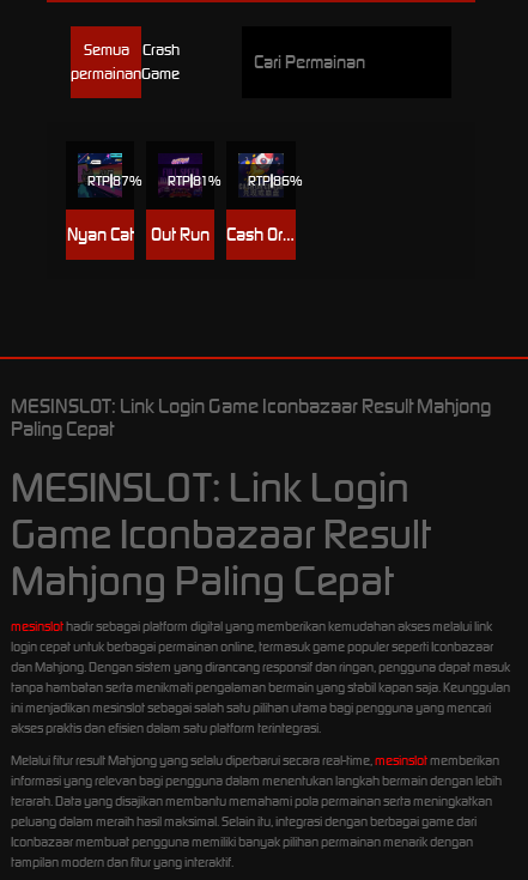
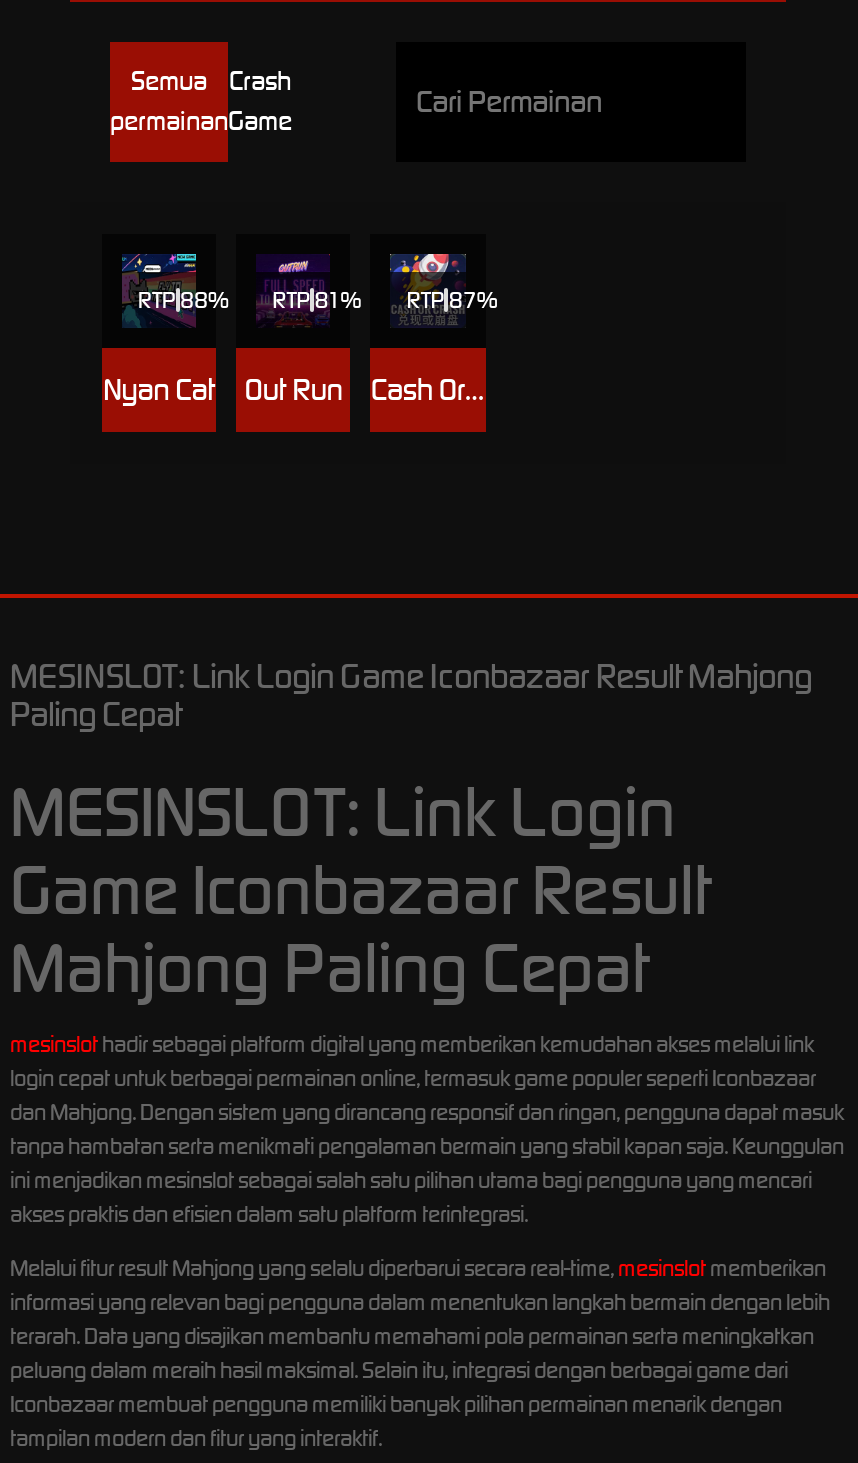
[87,172,141,189] RTP 87% -> [138,286,228,314] RTP 88%
[248,172,302,189] RTP 86% -> [407,286,497,314] RTP 87%

